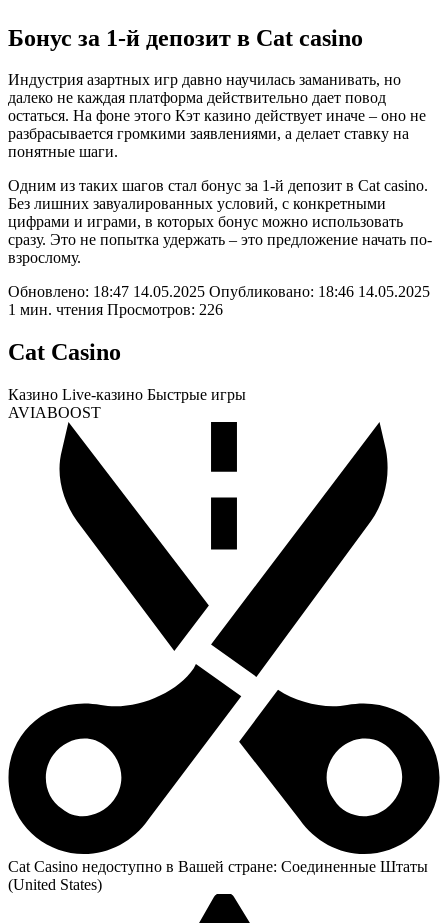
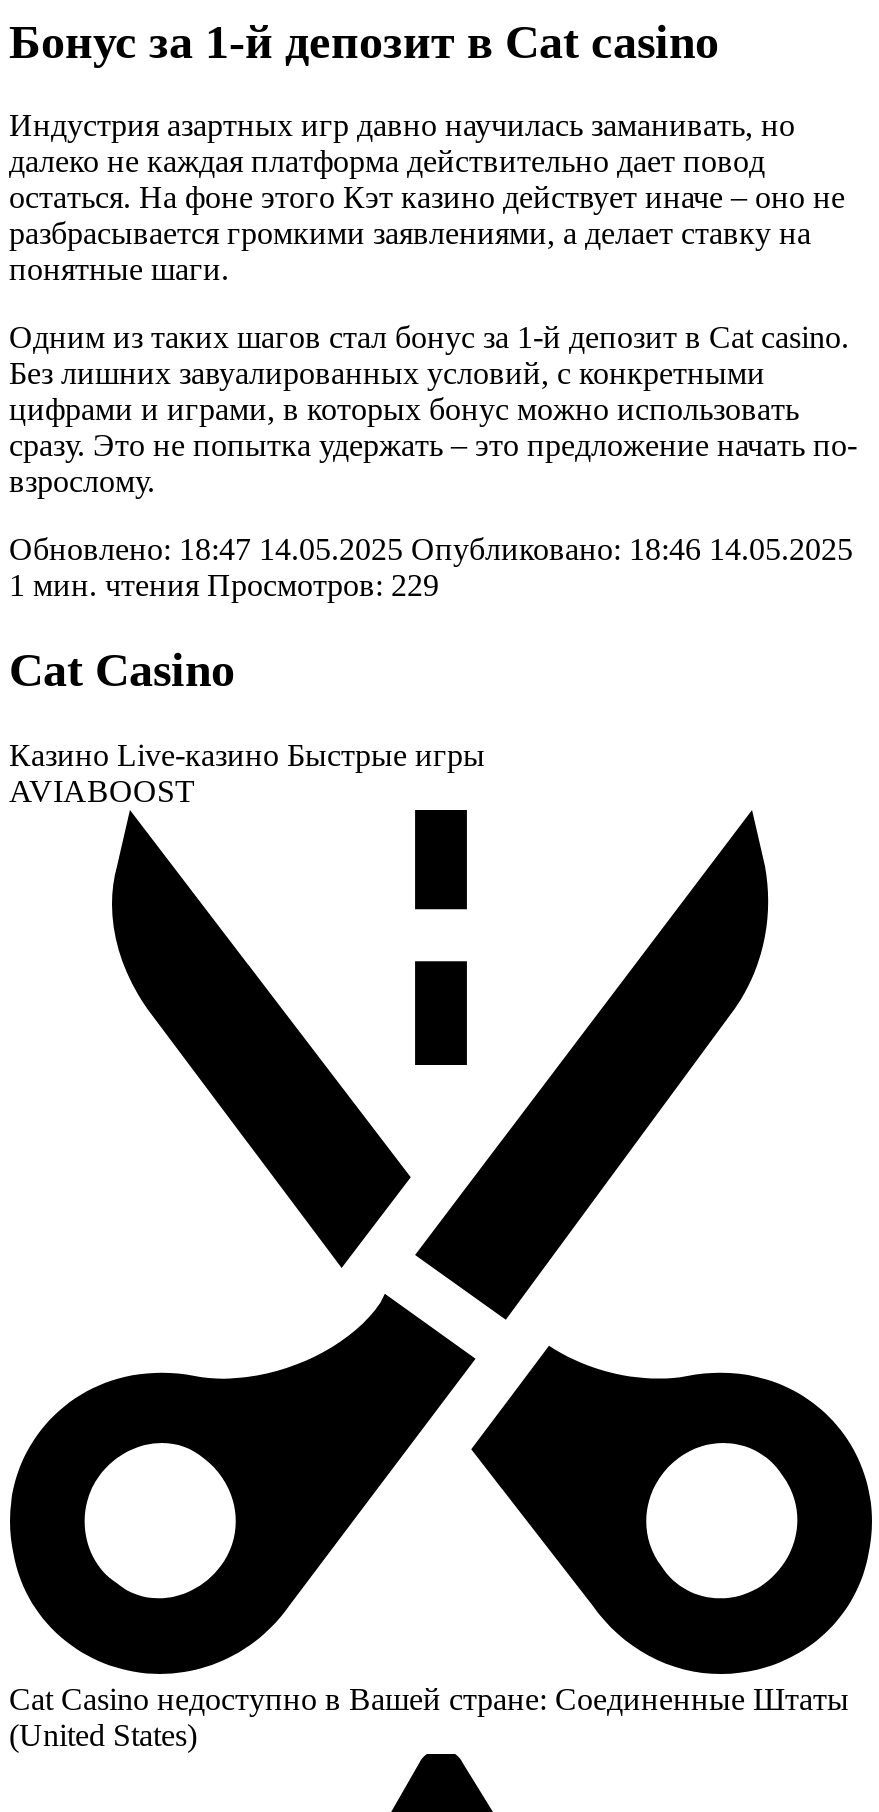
[8,301,223,318] 1 мин. чтения Просмотров: 226 -> [9,569,439,603] 1 мин. чтения Просмотров: 229

